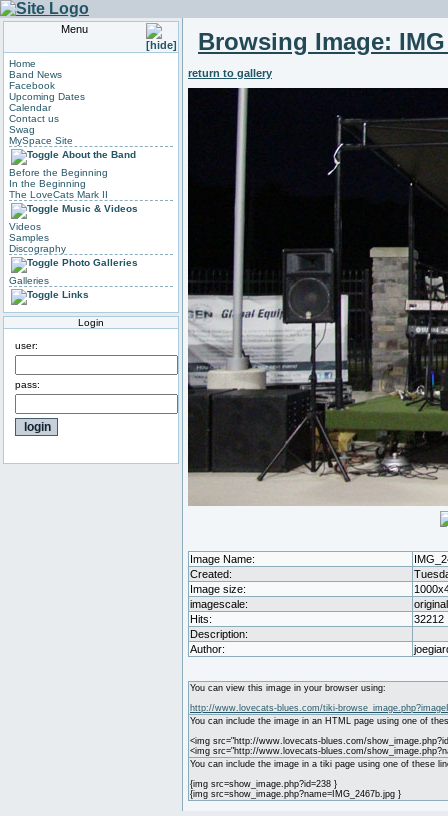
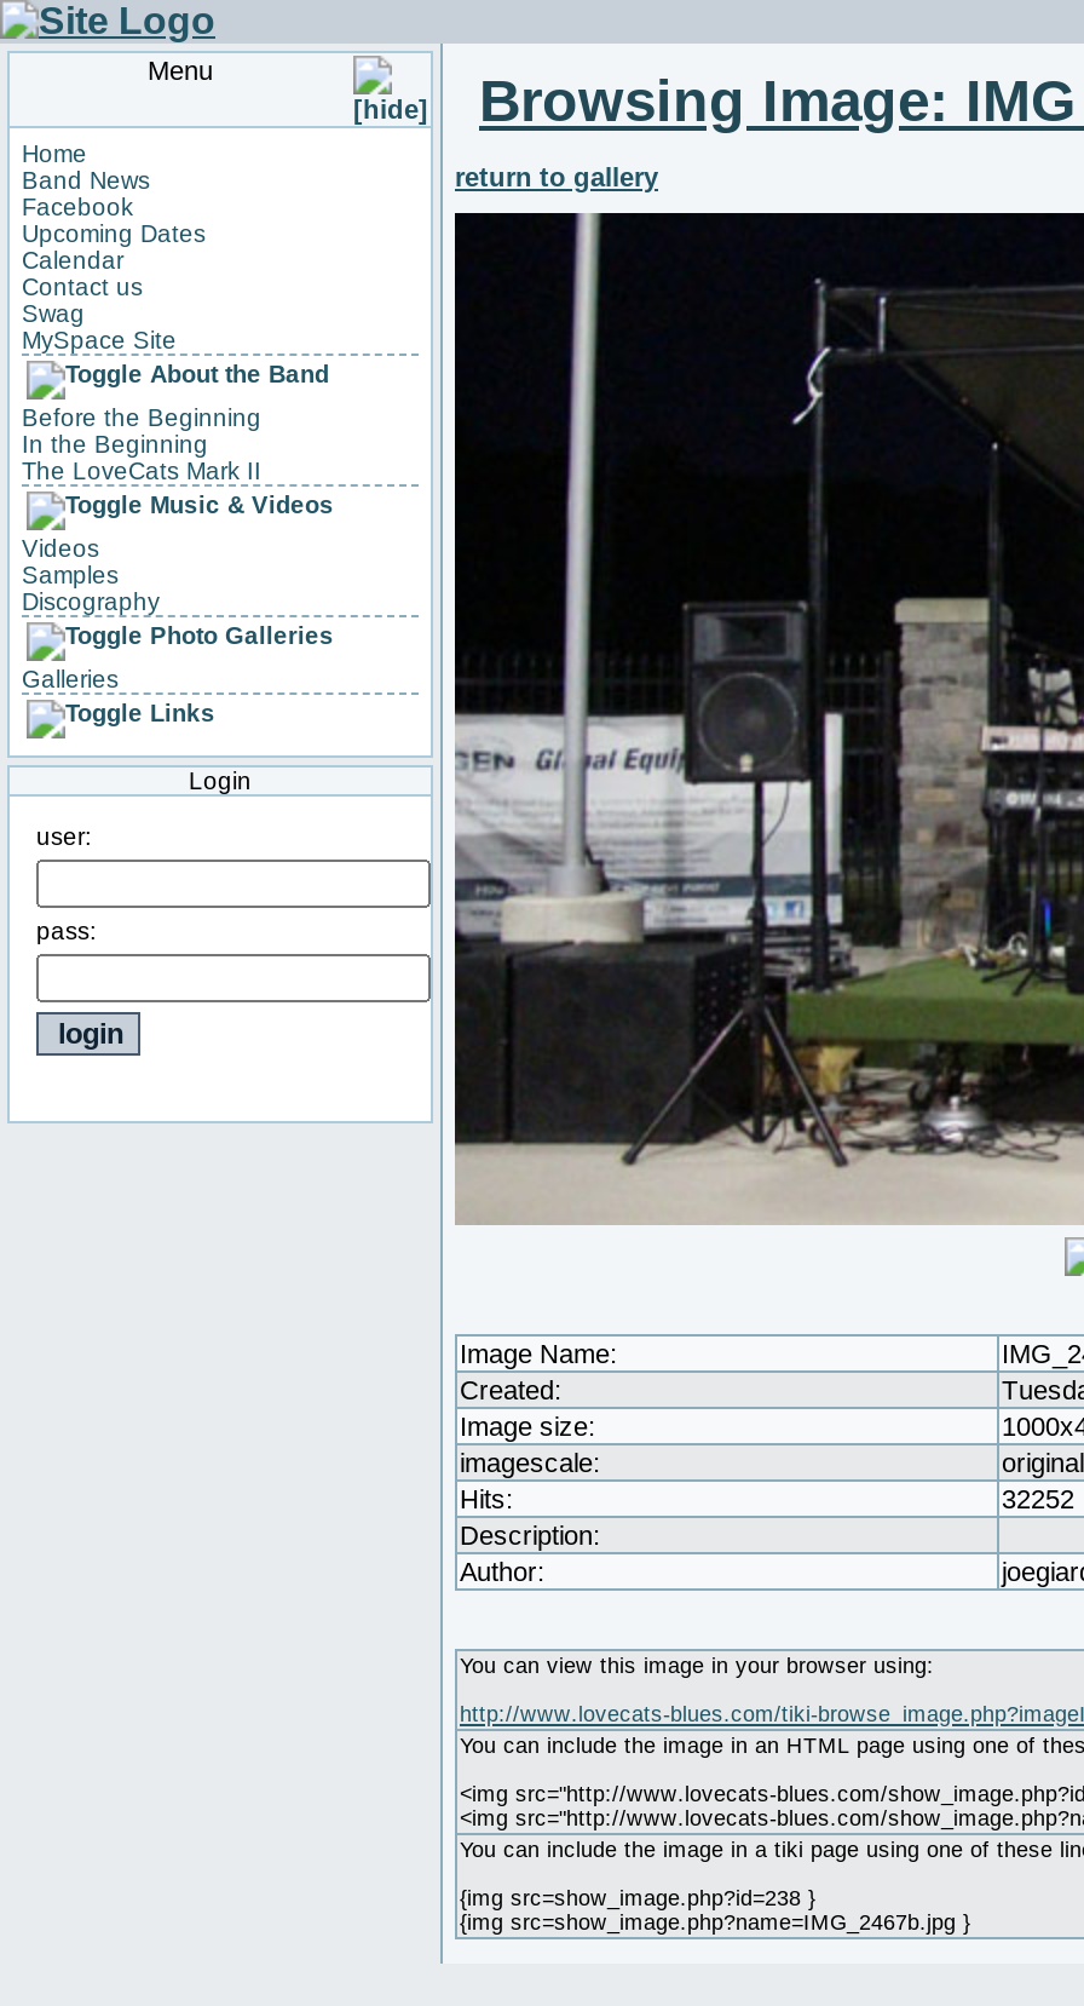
[414,613,444,625] 32212 -> [1002,1484,1074,1513] 32252

